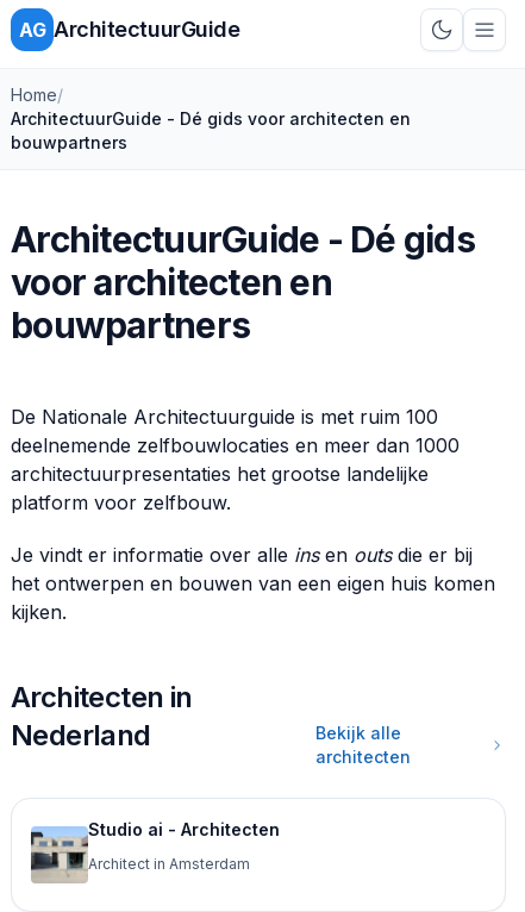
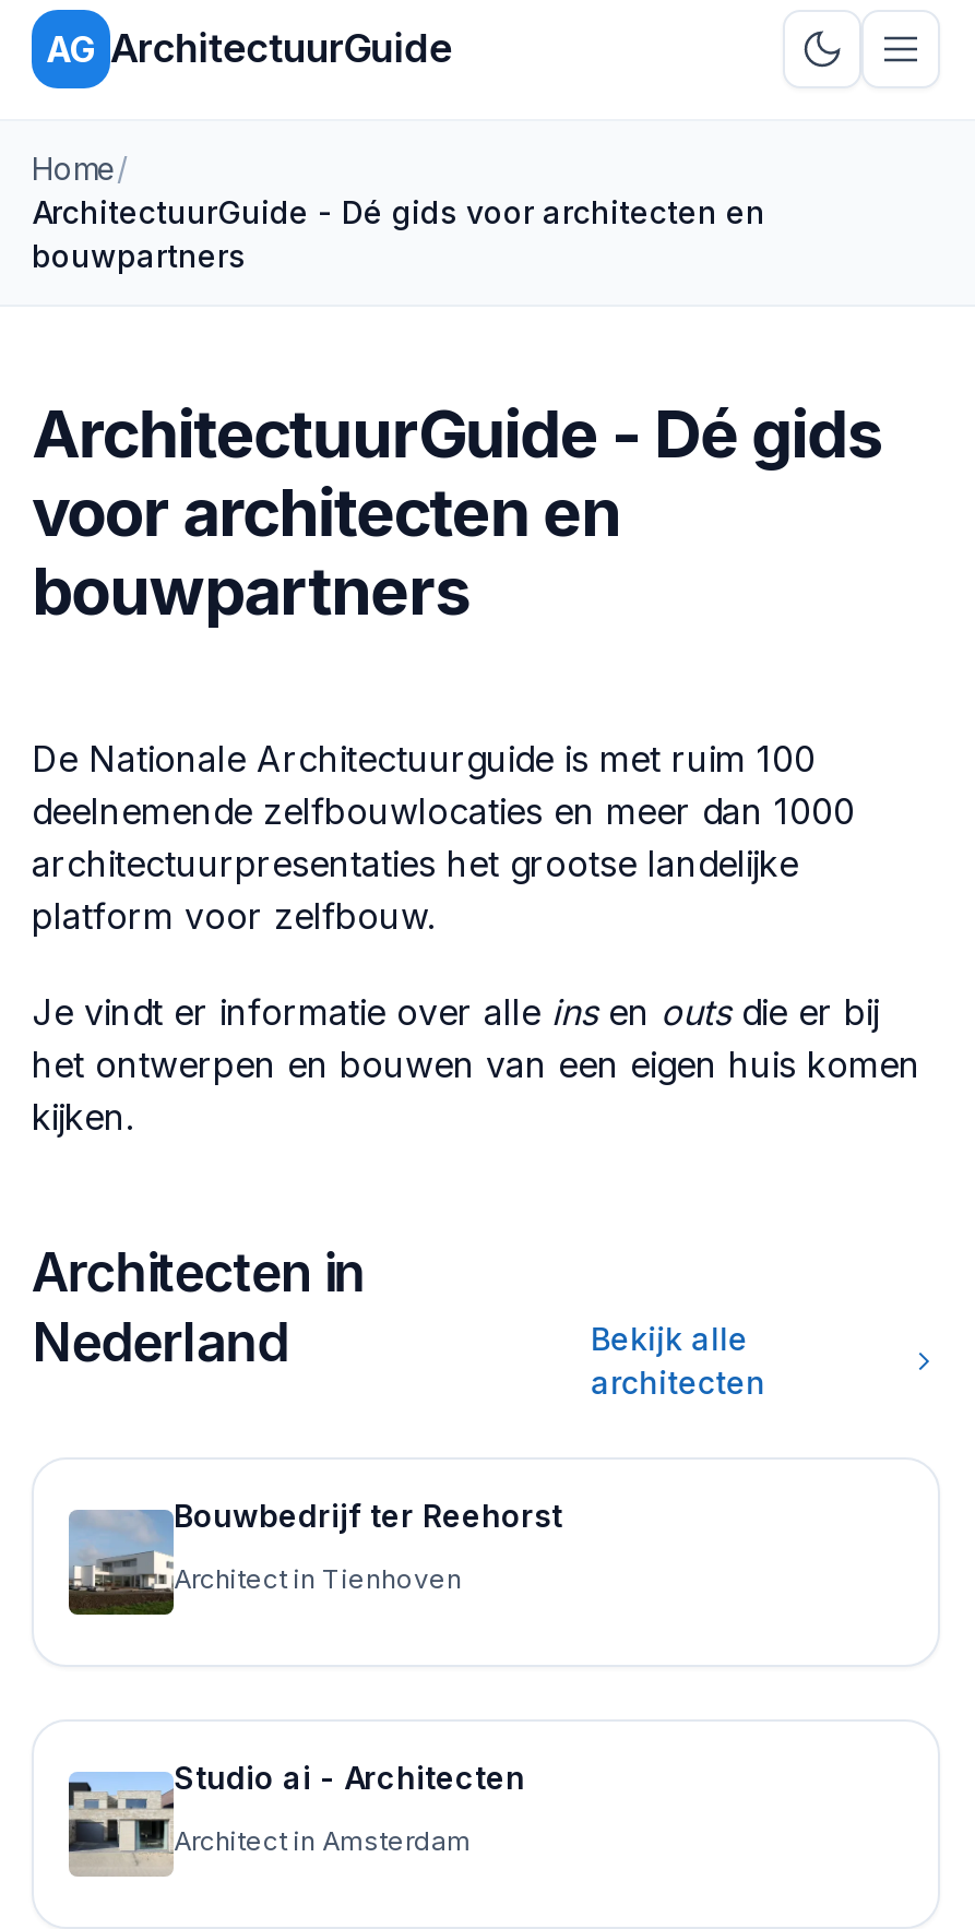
none -> [69,1497,562,1617] [image] | Bouwbedrijf ter Reehorst | Architect in Tienhoven

